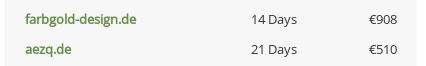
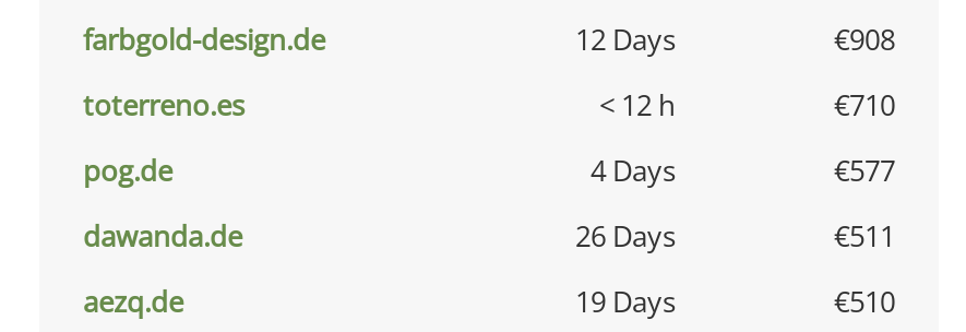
[250,9,296,27] 14 Days -> [575,19,676,58] 12 Days
none -> [83,84,895,254] toterreno.es | < 12 h | €710 | pog.de | 4 Days | €577 | dawanda.de | 26 Days | €511
[250,39,296,57] 21 Days -> [575,281,676,320] 19 Days

